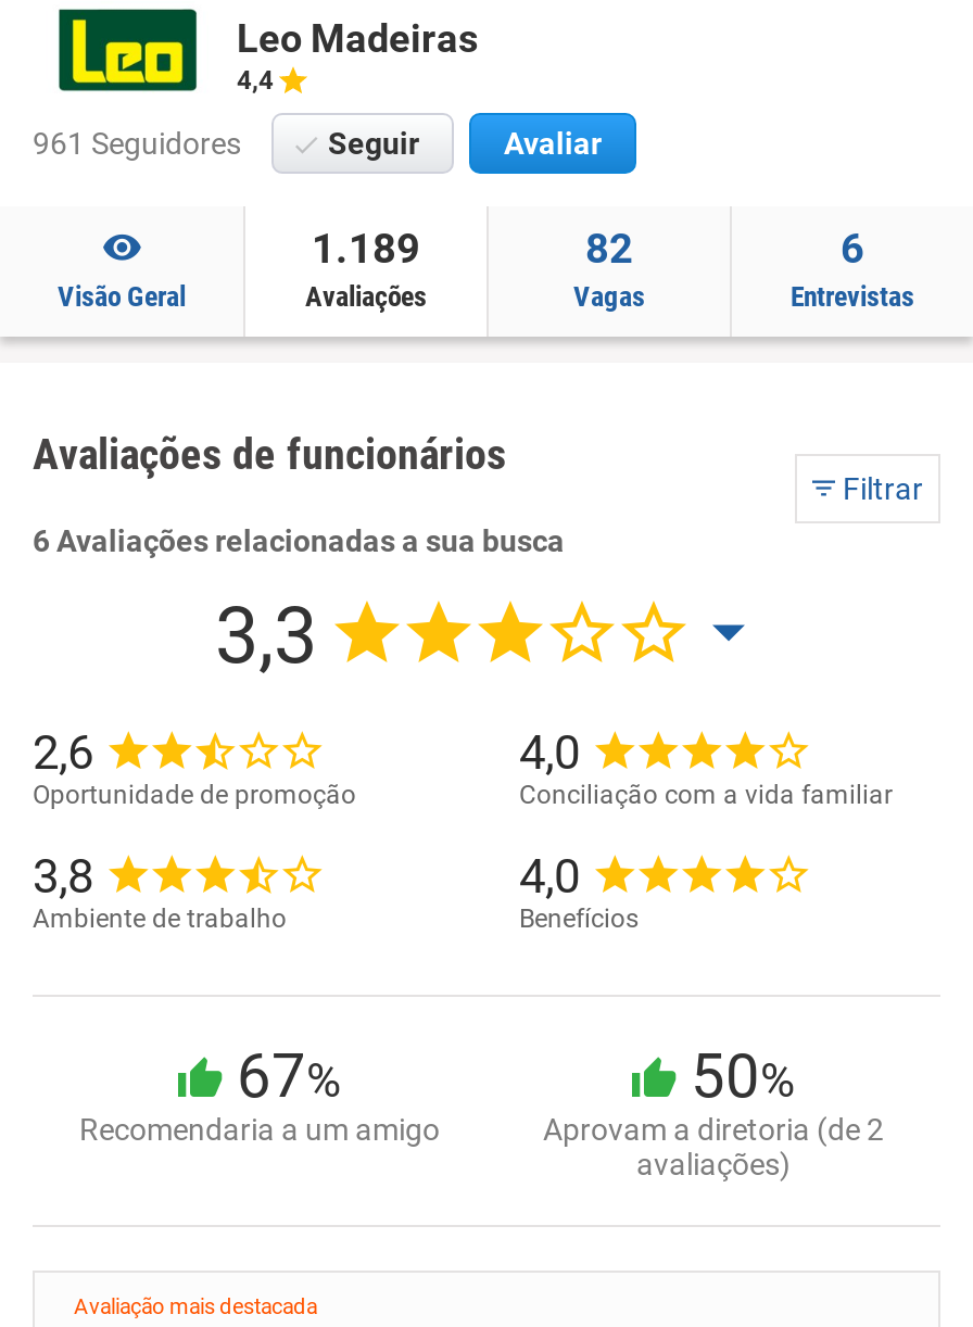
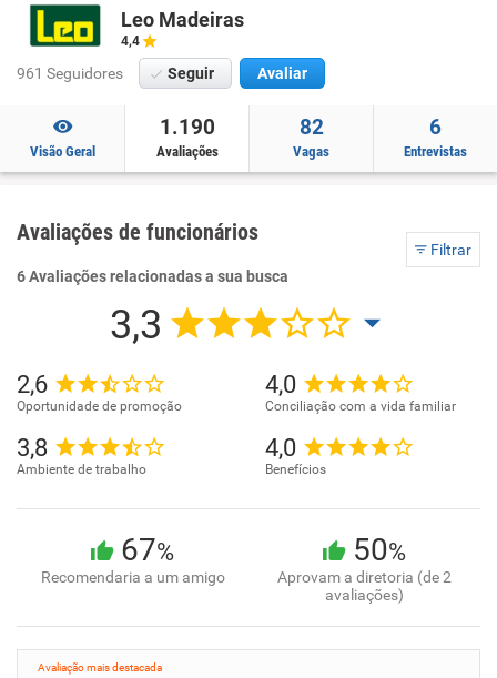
[312,224,420,274] 1.189 -> [159,114,215,140] 1.190

